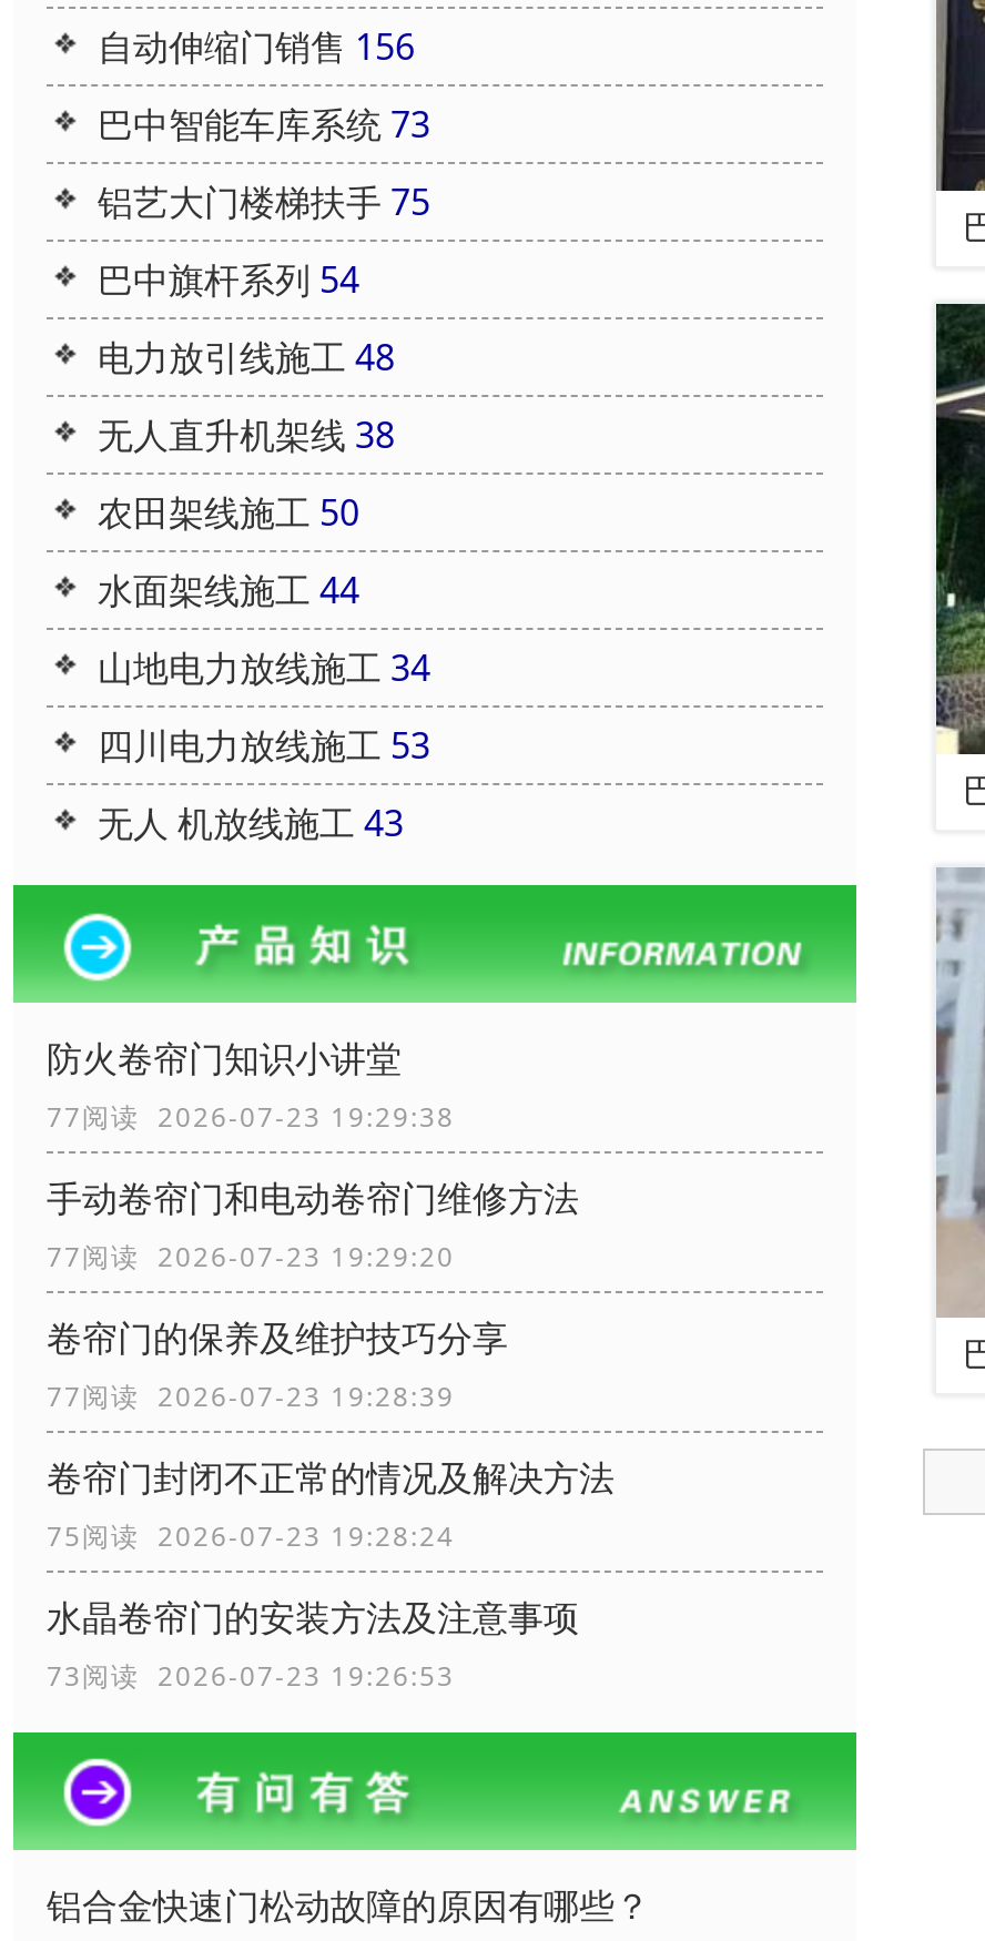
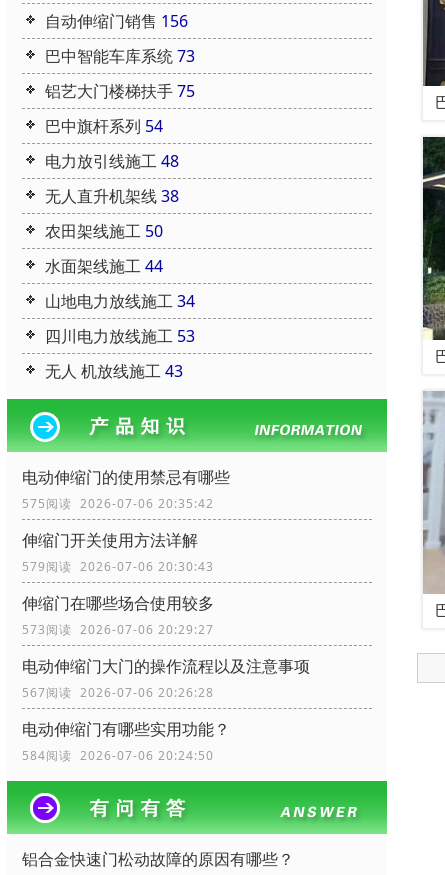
[47,1034,455,1136] 防火卷帘门知识小讲堂 | 77阅读 2026-07-23 19:29:38 -> [22,466,230,512] 电动伸缩门的使用禁忌有哪些 | 575阅读 2026-07-06 20:35:42
[47,1174,579,1276] 手动卷帘门和电动卷帘门维修方法 | 77阅读 2026-07-23 19:29:20 -> [22,529,214,575] 伸缩门开关使用方法详解 | 579阅读 2026-07-06 20:30:43
[47,1314,508,1416] 卷帘门的保养及维护技巧分享 | 77阅读 2026-07-23 19:28:39 -> [22,592,214,638] 伸缩门在哪些场合使用较多 | 573阅读 2026-07-06 20:29:27
[47,1453,615,1555] 卷帘门封闭不正常的情况及解决方法 | 75阅读 2026-07-23 19:28:24 -> [22,655,310,701] 电动伸缩门大门的操作流程以及注意事项 | 567阅读 2026-07-06 20:26:28
[47,1593,579,1695] 水晶卷帘门的安装方法及注意事项 | 73阅读 2026-07-23 19:26:53 -> [22,718,230,764] 电动伸缩门有哪些实用功能？ | 584阅读 2026-07-06 20:24:50

